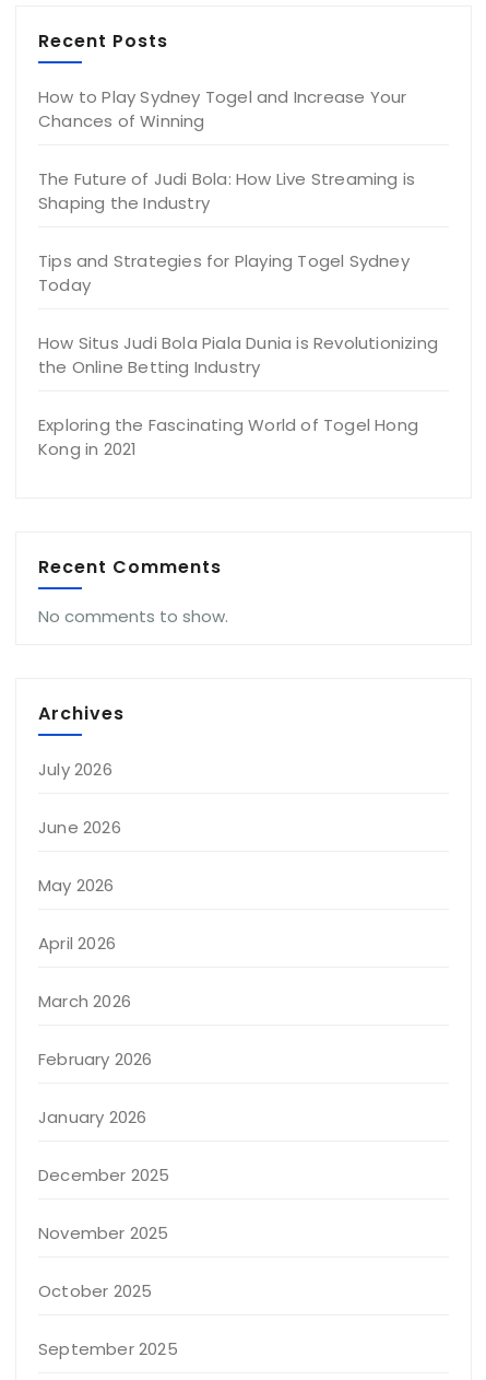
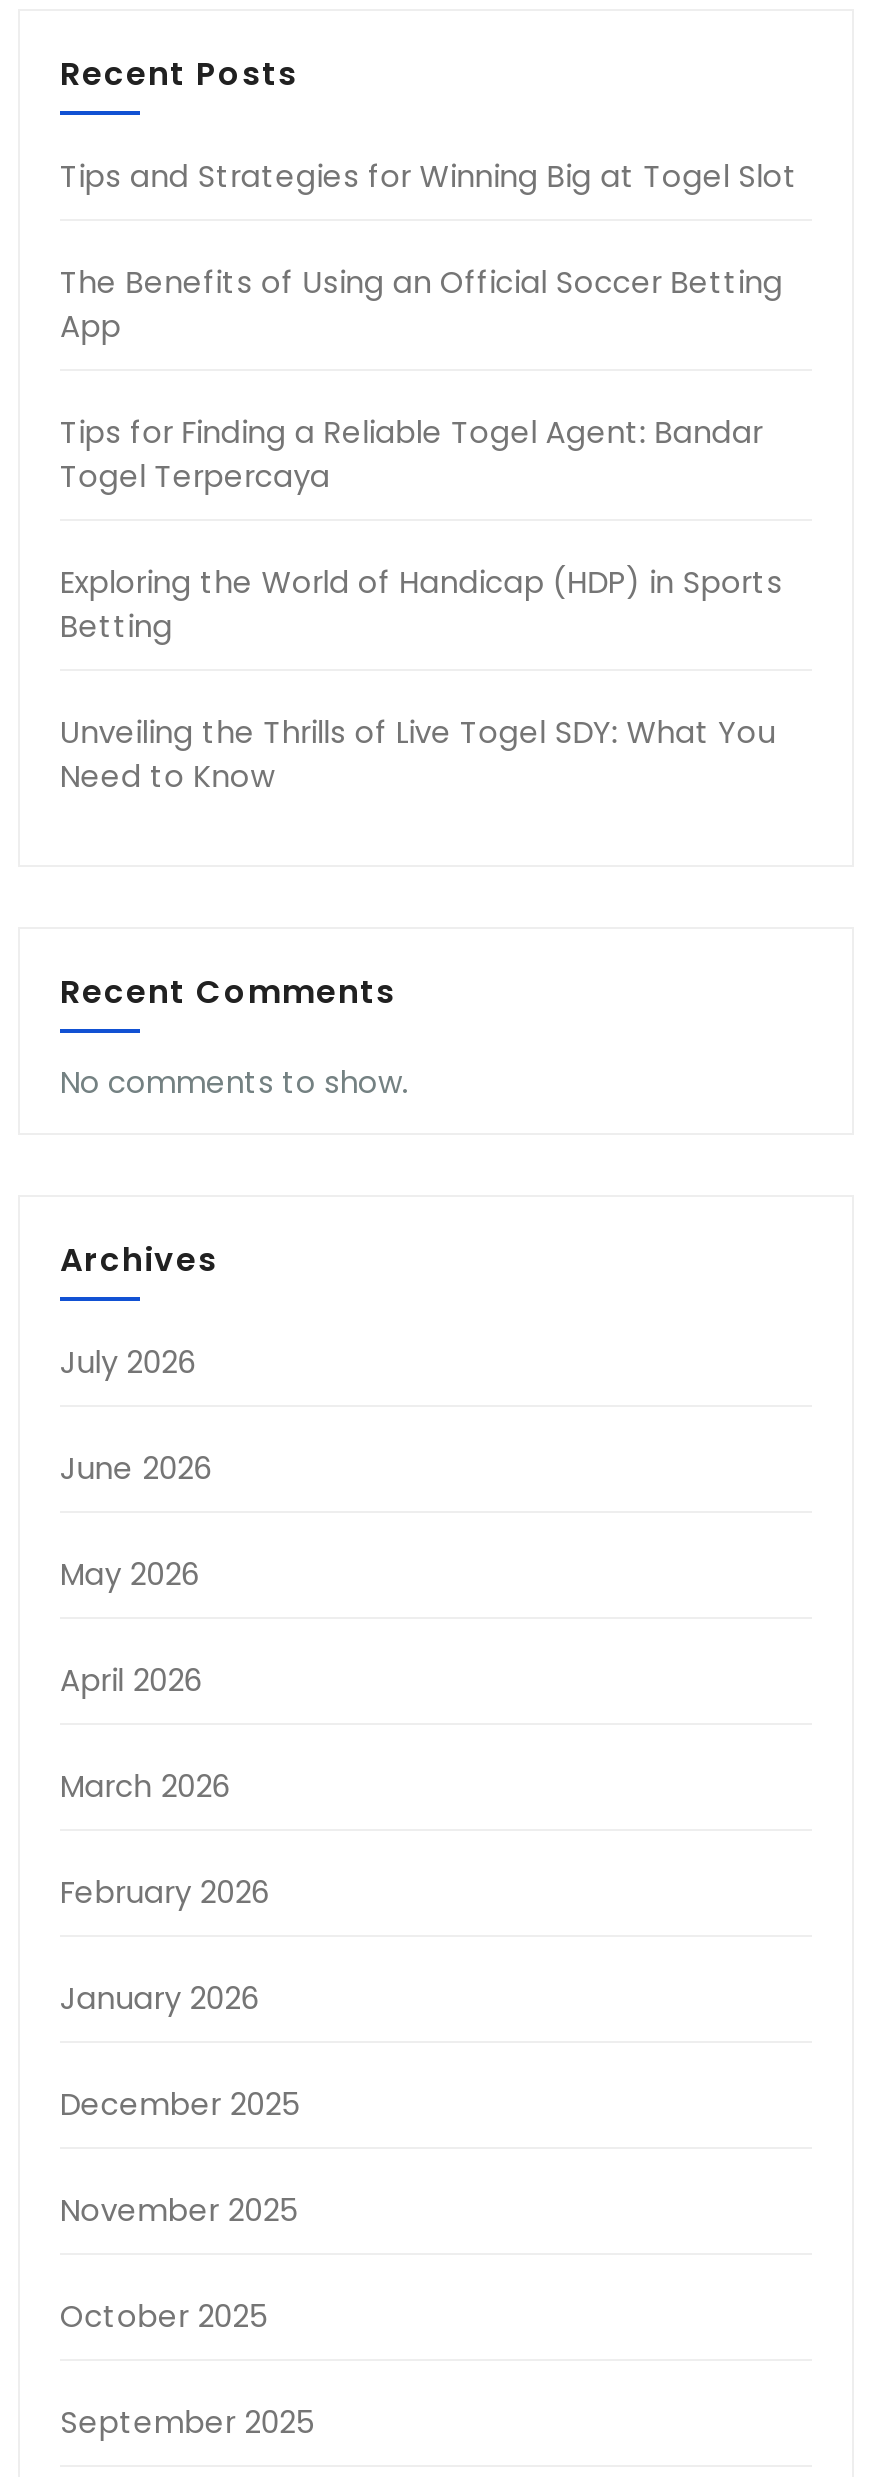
[38,85,407,132] How to Play Sydney Togel and Increase Your | Chances of Winning -> [60,155,798,197] Tips and Strategies for Winning Big at Togel Slot
[38,167,415,214] The Future of Judi Bola: How Live Streaming is | Shaping the Industry -> [60,261,783,347] The Benefits of Using an Official Soccer Betting | App
[38,249,409,296] Tips and Strategies for Playing Togel Sydney | Today -> [60,411,763,497] Tips for Finding a Reliable Togel Agent: Bandar | Togel Terpercaya
[38,331,438,378] How Situs Judi Bola Piala Dunia is Revolutionizing | the Online Betting Industry -> [60,561,783,647] Exploring the World of Handicap (HDP) in Sports | Betting
[38,413,418,460] Exploring the Fascinating World of Togel Hong | Kong in 2021 -> [60,711,776,797] Unveiling the Thrills of Live Togel SDY: What You | Need to Know

